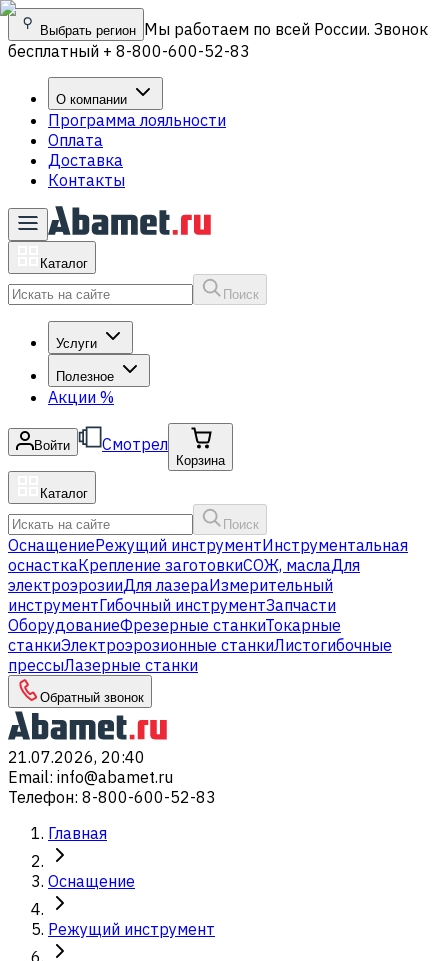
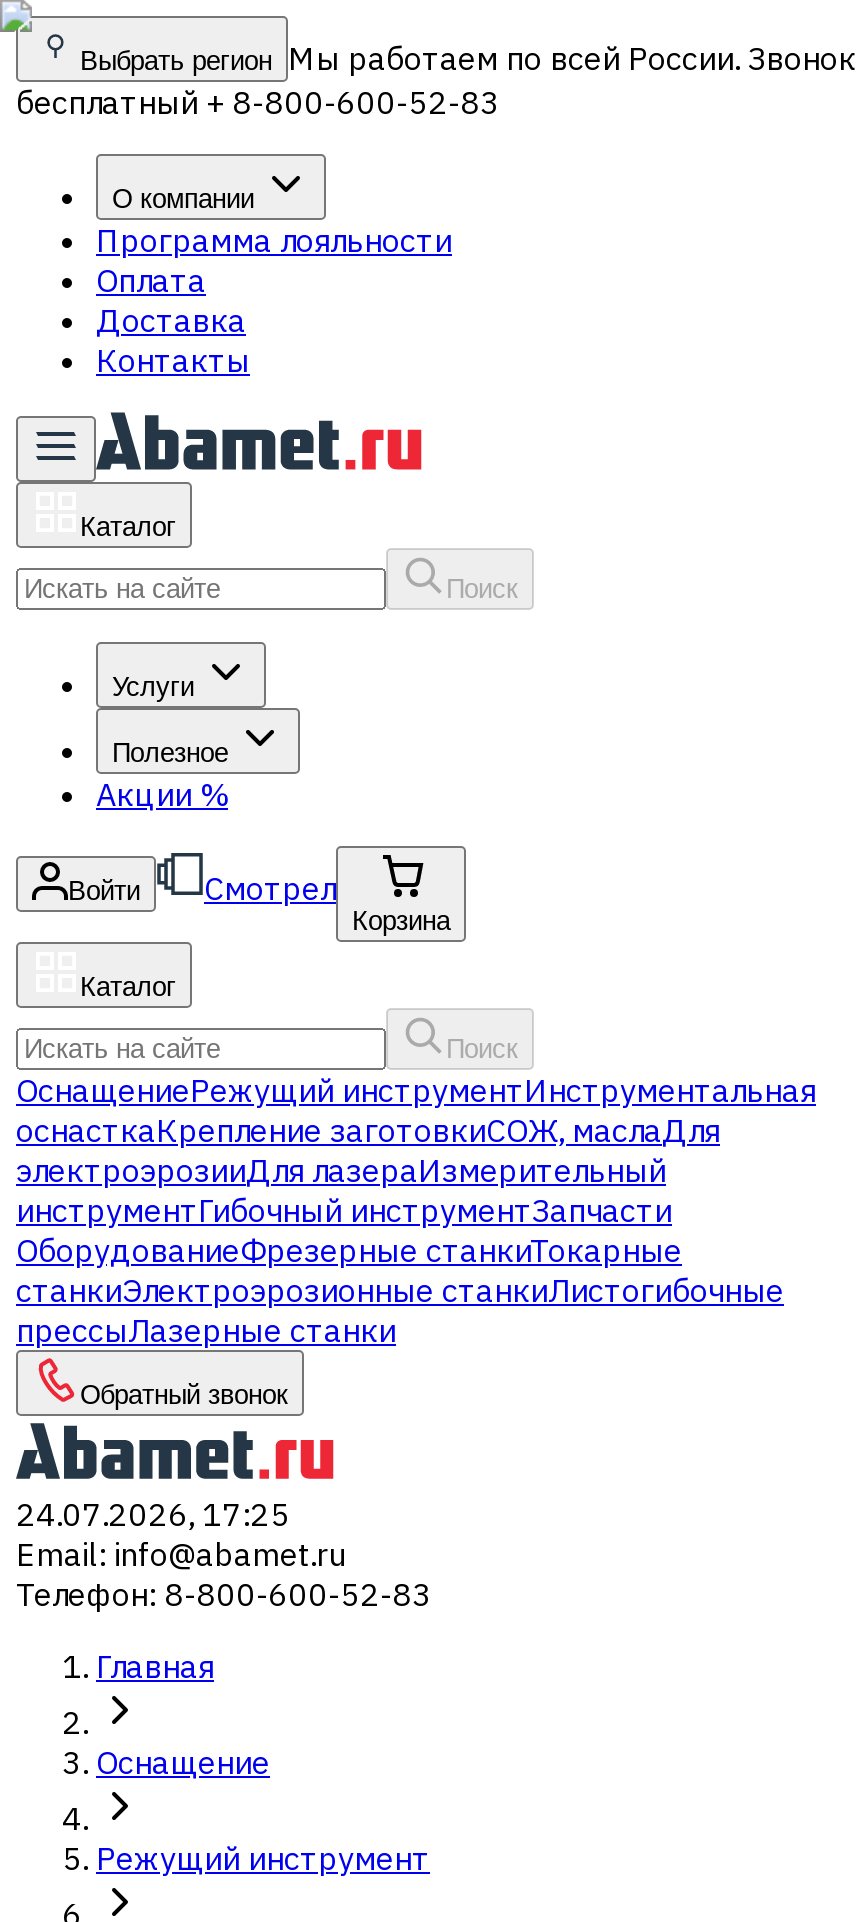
[8,747,145,767] 21.07.2026, 20:40 -> [16,1494,290,1534] 24.07.2026, 17:25

